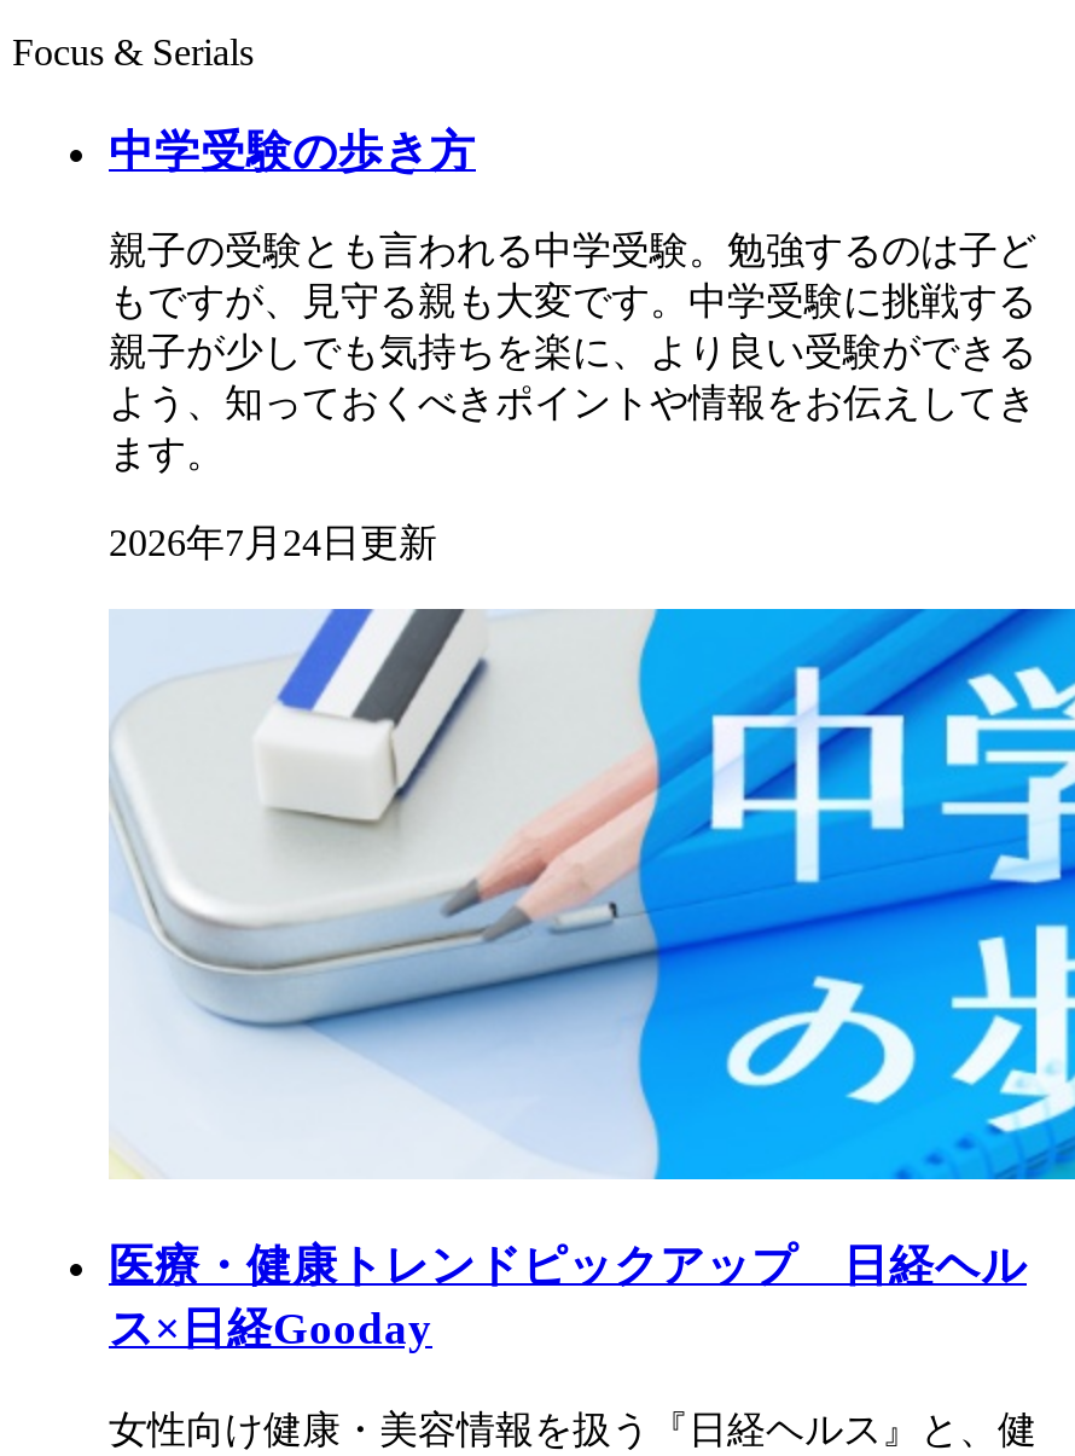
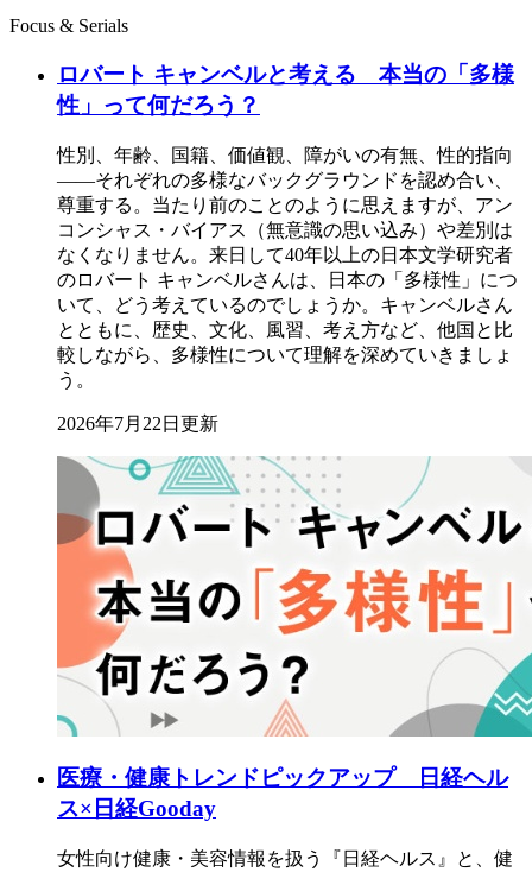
[109,124,476,175] 中学受験の歩き方 -> [57,62,514,118] ロバート キャンベルと考える 本当の「多様 | 性」って何だろう？
[109,230,1036,474] 親子の受験とも言われる中学受験。勉強するのは子ど | もですが、見守る親も大変です。中学受験に挑戦する | 親子が少しでも気持ちを楽に、より良い受験ができる | よう、知っておくべきポイントや情報をお伝えしてき | ます。 -> [57,145,518,389] 性別、年齢、国籍、価値観、障がいの有無、性的指向 | ――それぞれの多様なバックグラウンドを認め合い、 | 尊重する。当たり前のことのように思えますが、アン | コンシャス・バイアス（無意識の思い込み）や差別は | なくなりません。来日して40年以上の日本文学研究者 | のロバート キャンベルさんは、日本の「多様性」につ | いて、どう考えているのでしょうか。キャンベルさん | とともに、歴史、文化、風習、考え方など、他国と比 | 較しながら、多様性について理解を深めていきましょ | う。
[109,522,437,564] 2026年7月24日更新 -> [57,413,218,433] 2026年7月22日更新
[109,605,1068,1183] [image] -> [56,455,528,738] [image]

